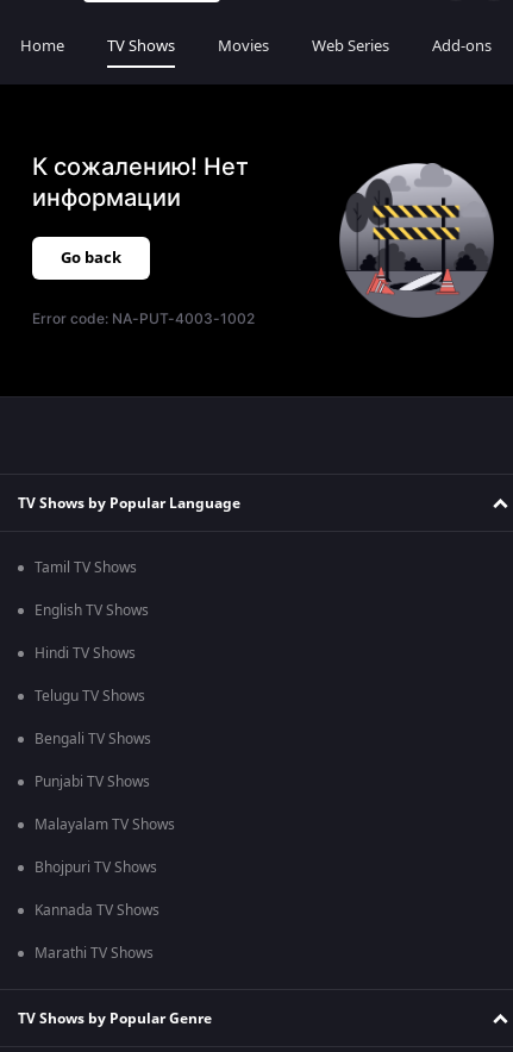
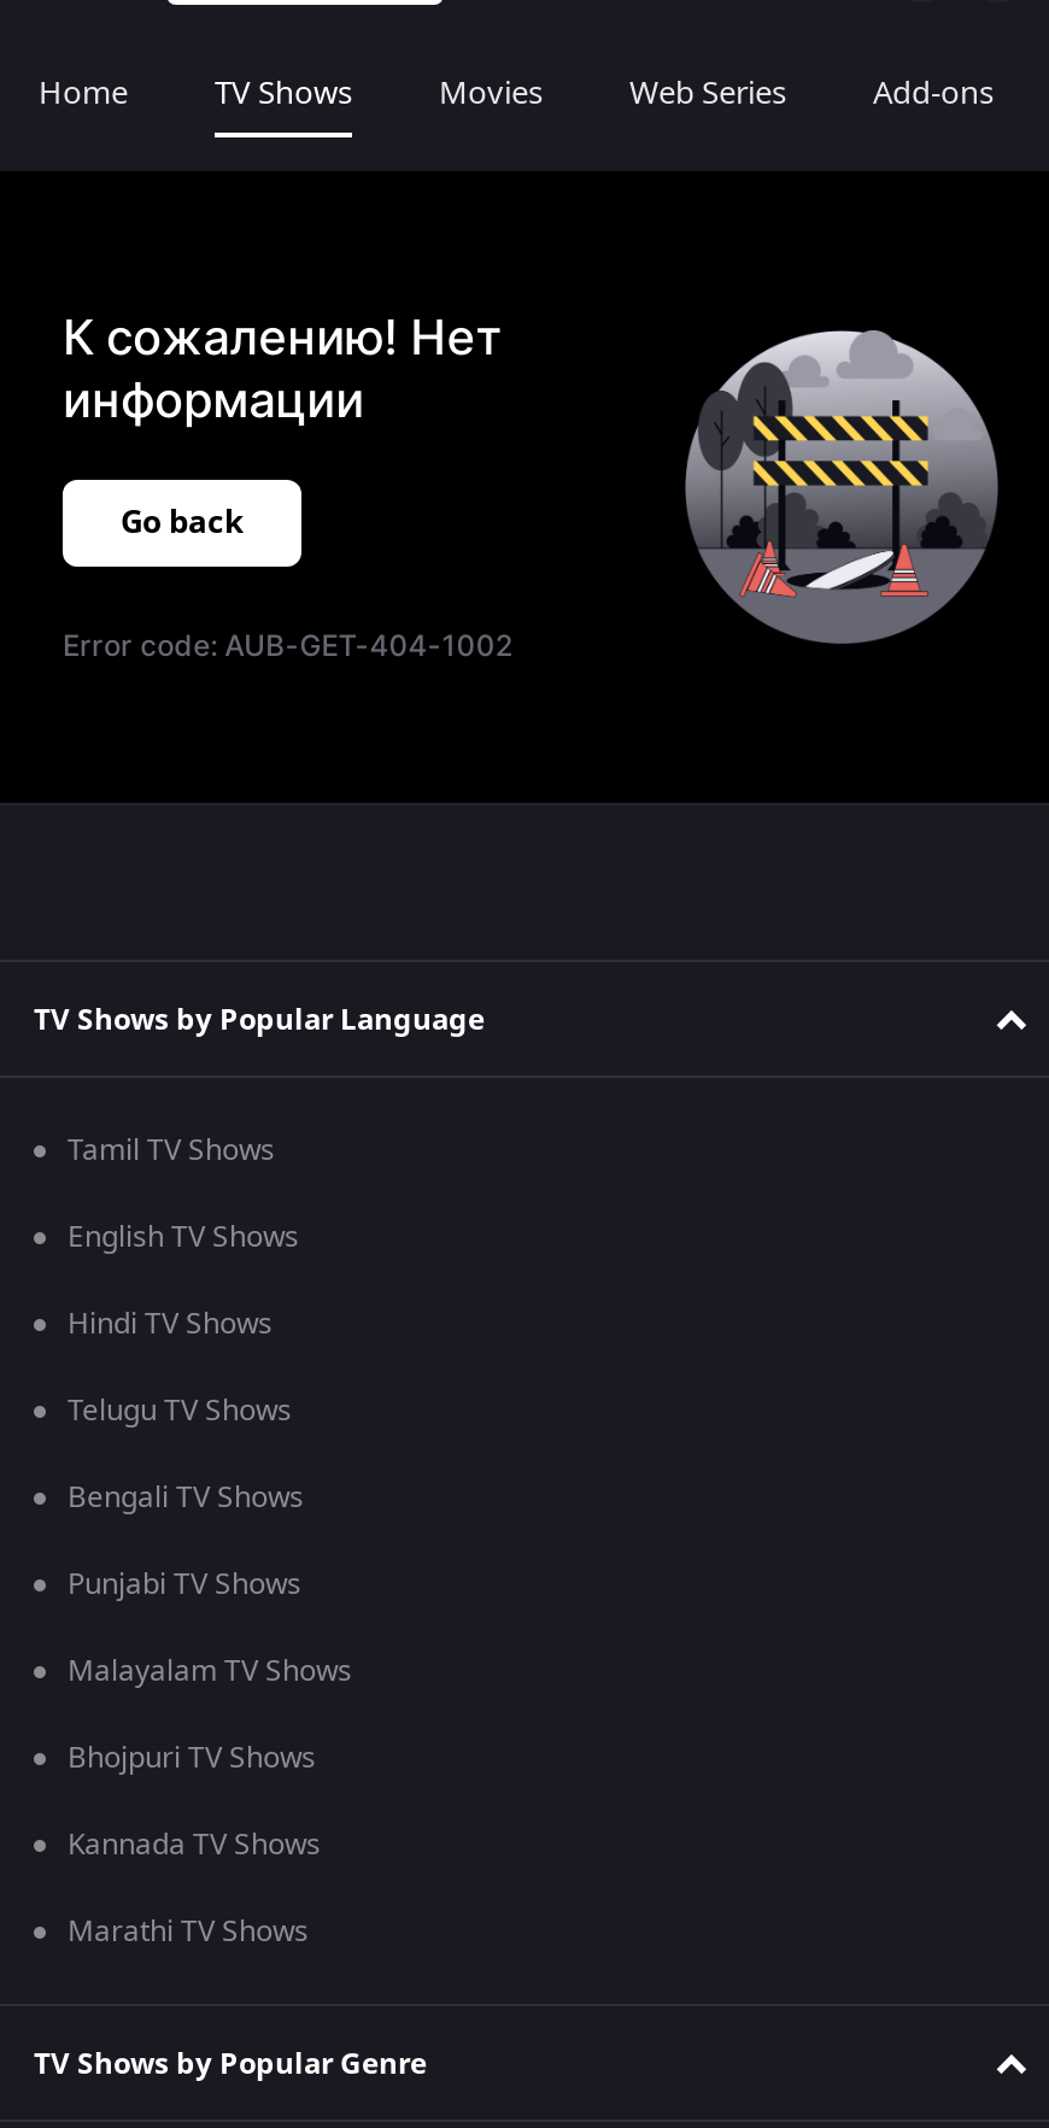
[32,309,255,327] Error code: NA-PUT-4003-1002 -> [63,627,512,663] Error code: AUB-GET-404-1002

